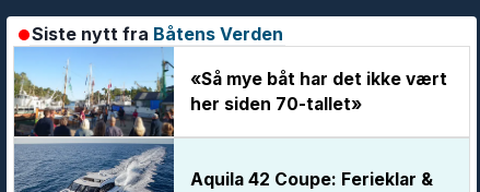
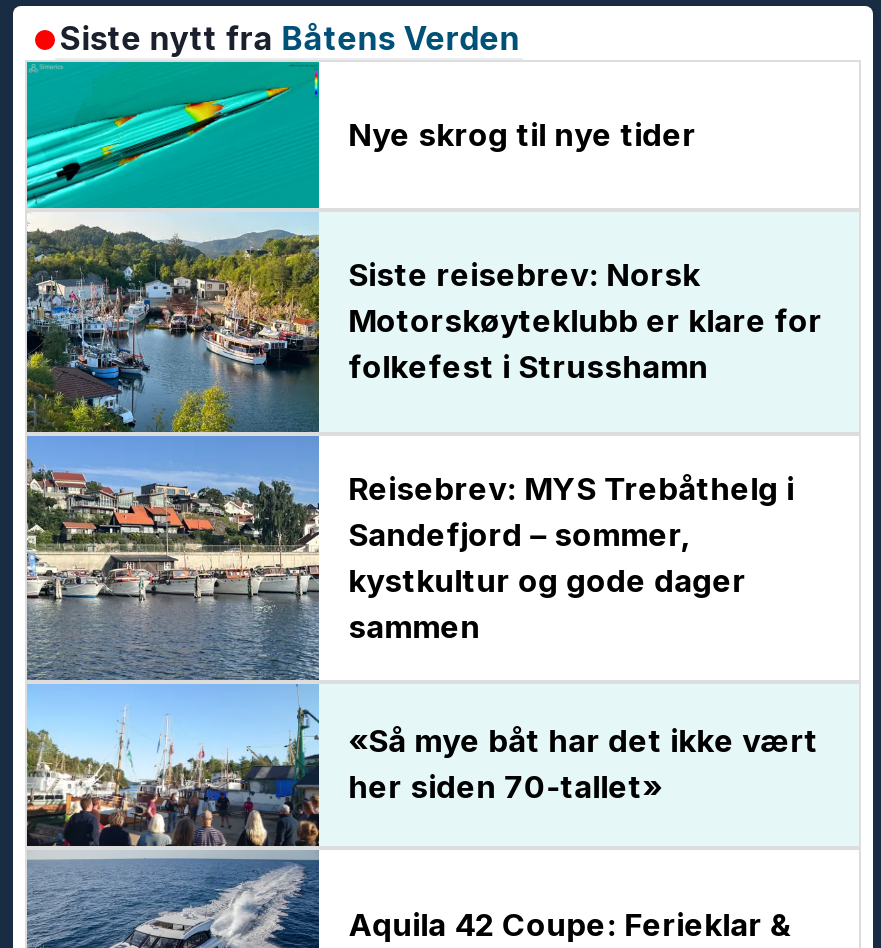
none -> [25,60,696,682] [image] | Nye skrog til nye tider
none -> [348,257,822,645] Siste reisebrev: Norsk | Motorskøyteklubb er klare for | folkefest i Strusshamn | Reisebrev: MYS Trebåthelg i | Sandefjord – sommer, | kystkultur og gode dager | sammen

